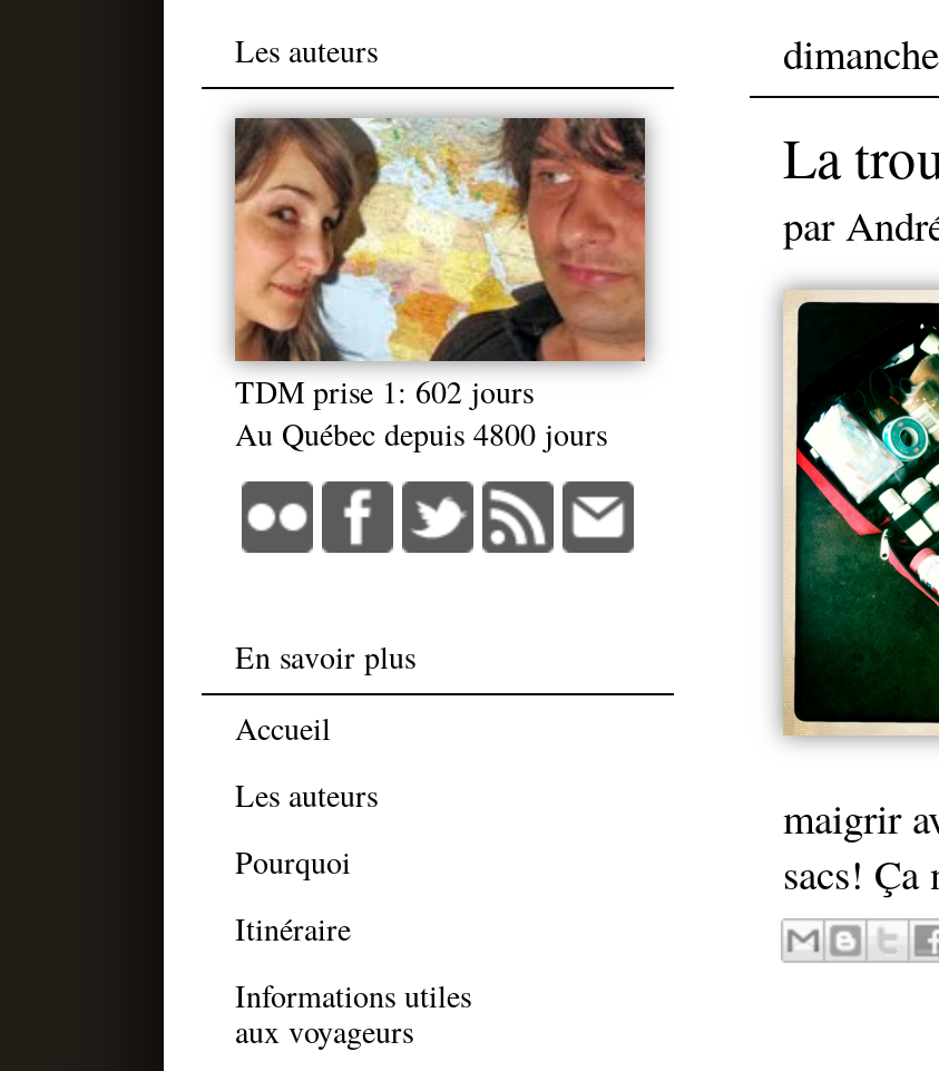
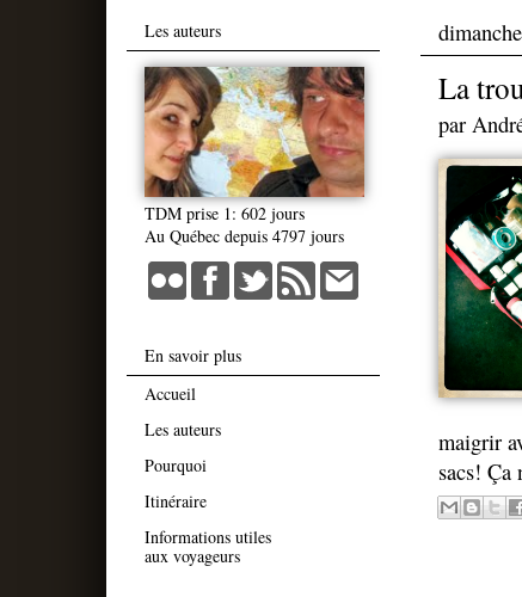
[235,412,607,454] Au Québec depuis 4800 jours -> [145,224,344,247] Au Québec depuis 4797 jours

